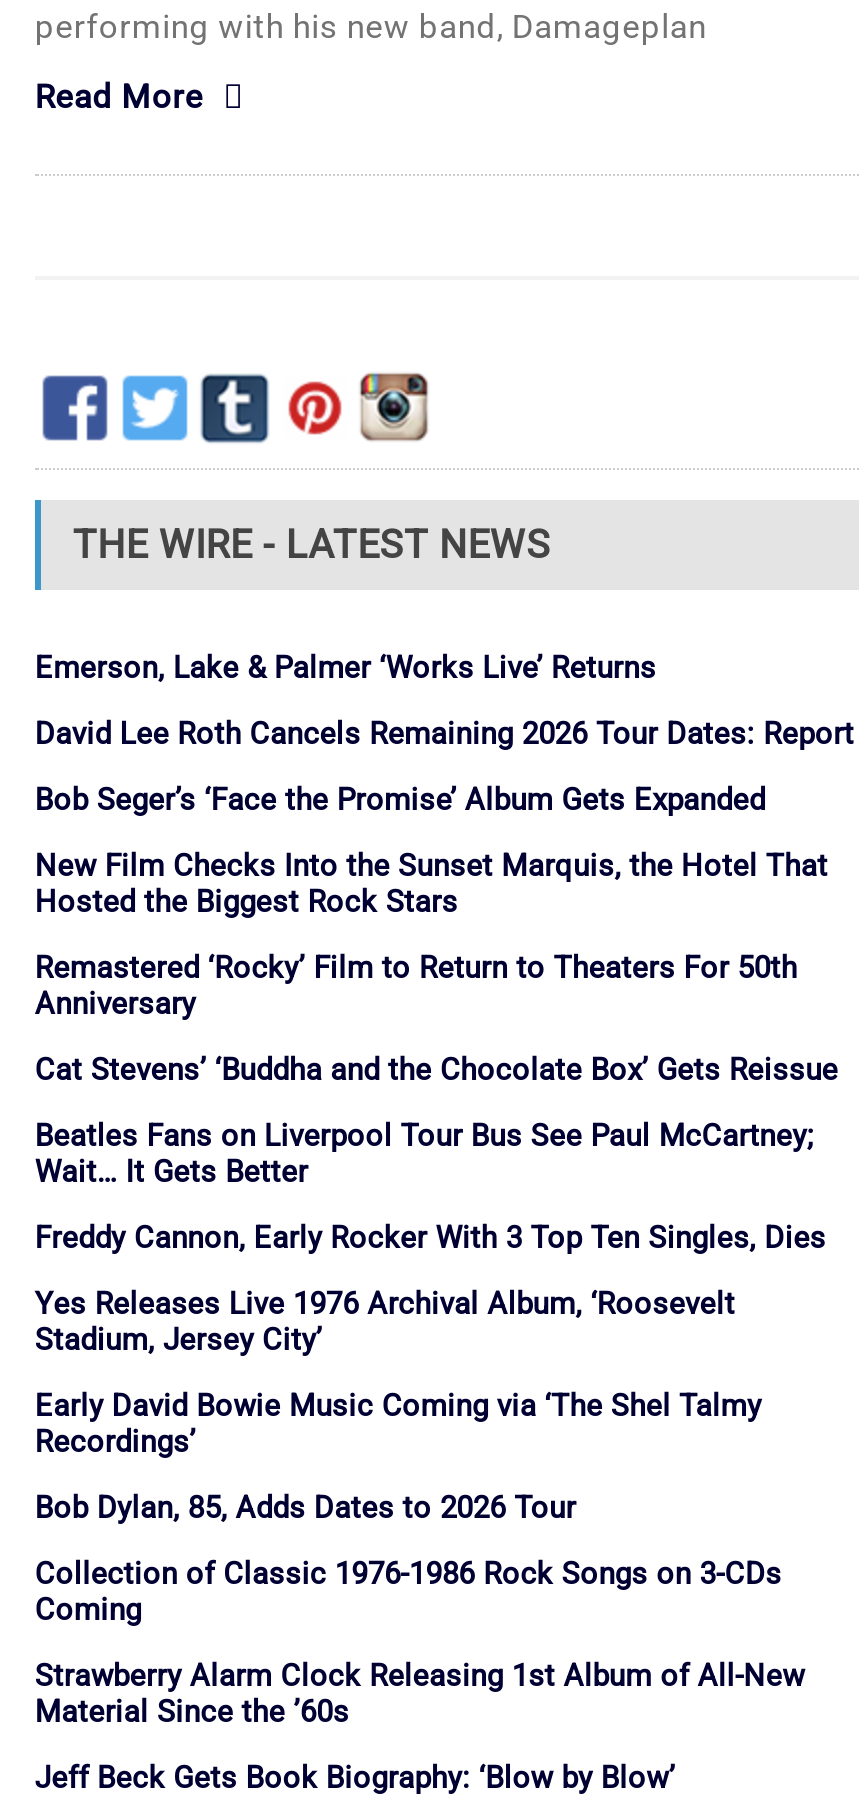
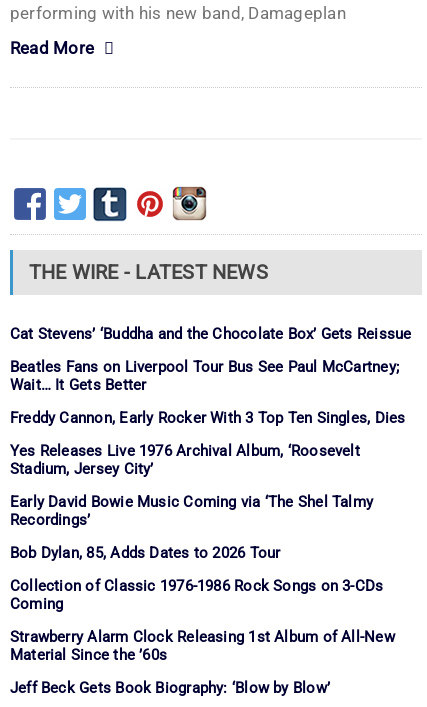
[35,649,854,1021] Emerson, Lake & Palmer ‘Works Live’ Returns | David Lee Roth Cancels Remaining 2026 Tour Dates: Report | Bob Seger’s ‘Face the Promise’ Album Gets Expanded | New Film Checks Into the Sunset Marquis, the Hotel That | Hosted the Biggest Rock Stars | Remastered ‘Rocky’ Film to Return to Theaters For 50th | Anniversary -> none

